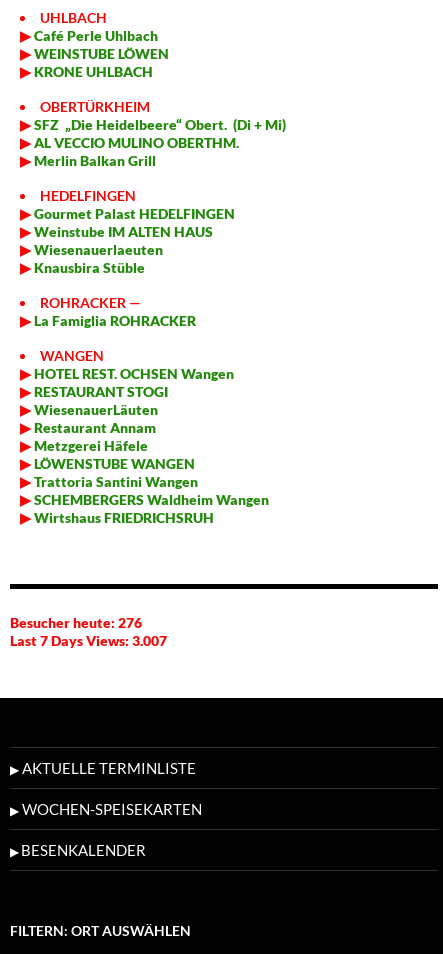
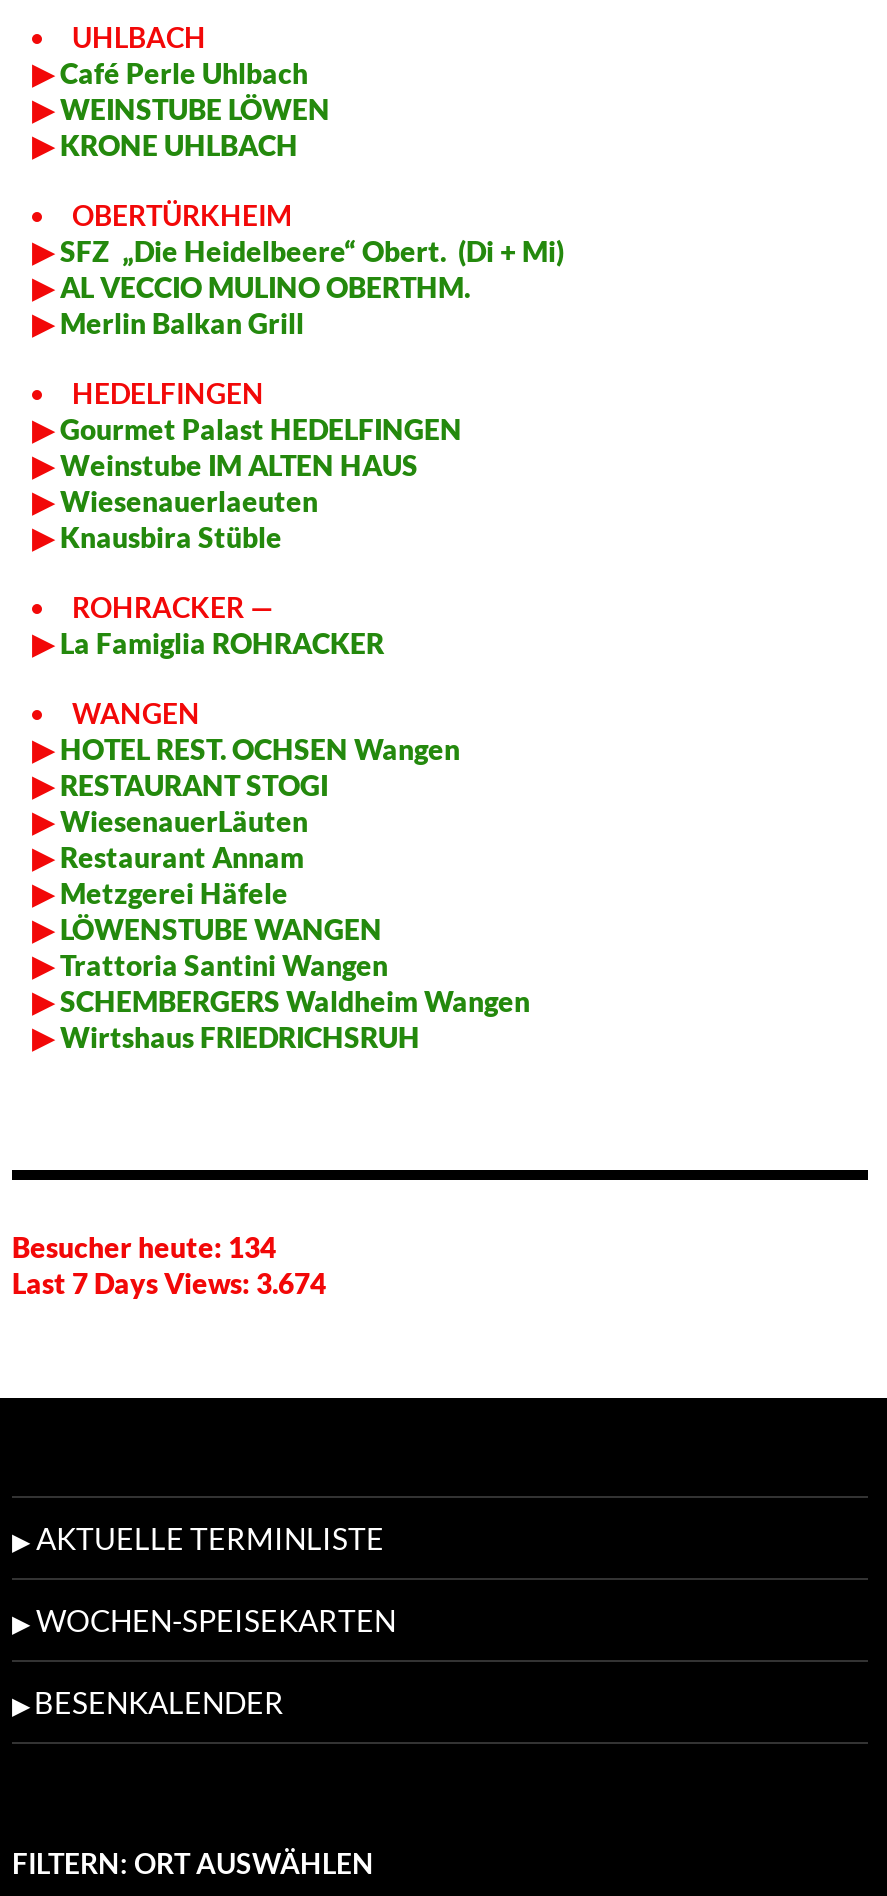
[10,614,142,631] Besucher heute: 276 -> [12,1230,276,1264] Besucher heute: 134
[10,632,167,649] Last 7 Days Views: 3.007 -> [12,1266,326,1300] Last 7 Days Views: 3.674

